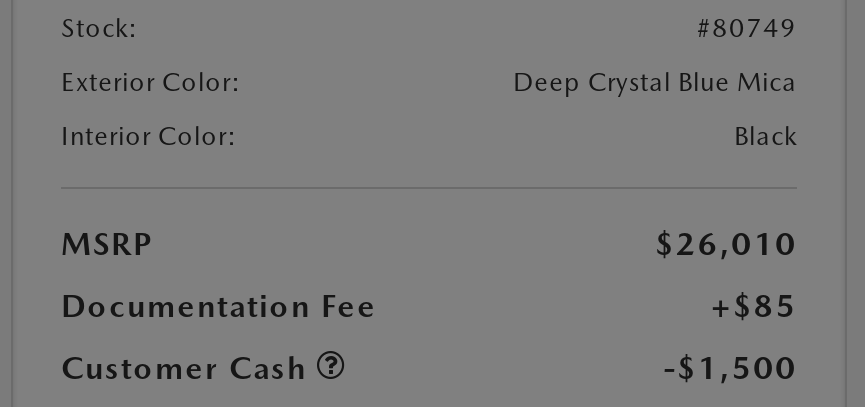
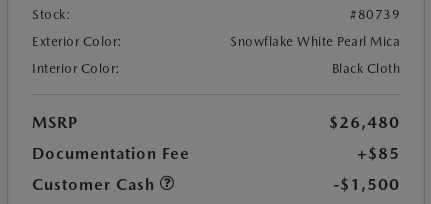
[697,13,797,43] #80749 -> [350,7,400,22] #80739
[513,67,797,97] Deep Crystal Blue Mica -> [230,34,400,49] Snowflake White Pearl Mica
[734,121,797,151] Black -> [331,61,400,76] Black Cloth
[655,225,797,263] $26,010 -> [329,113,400,132] $26,480

